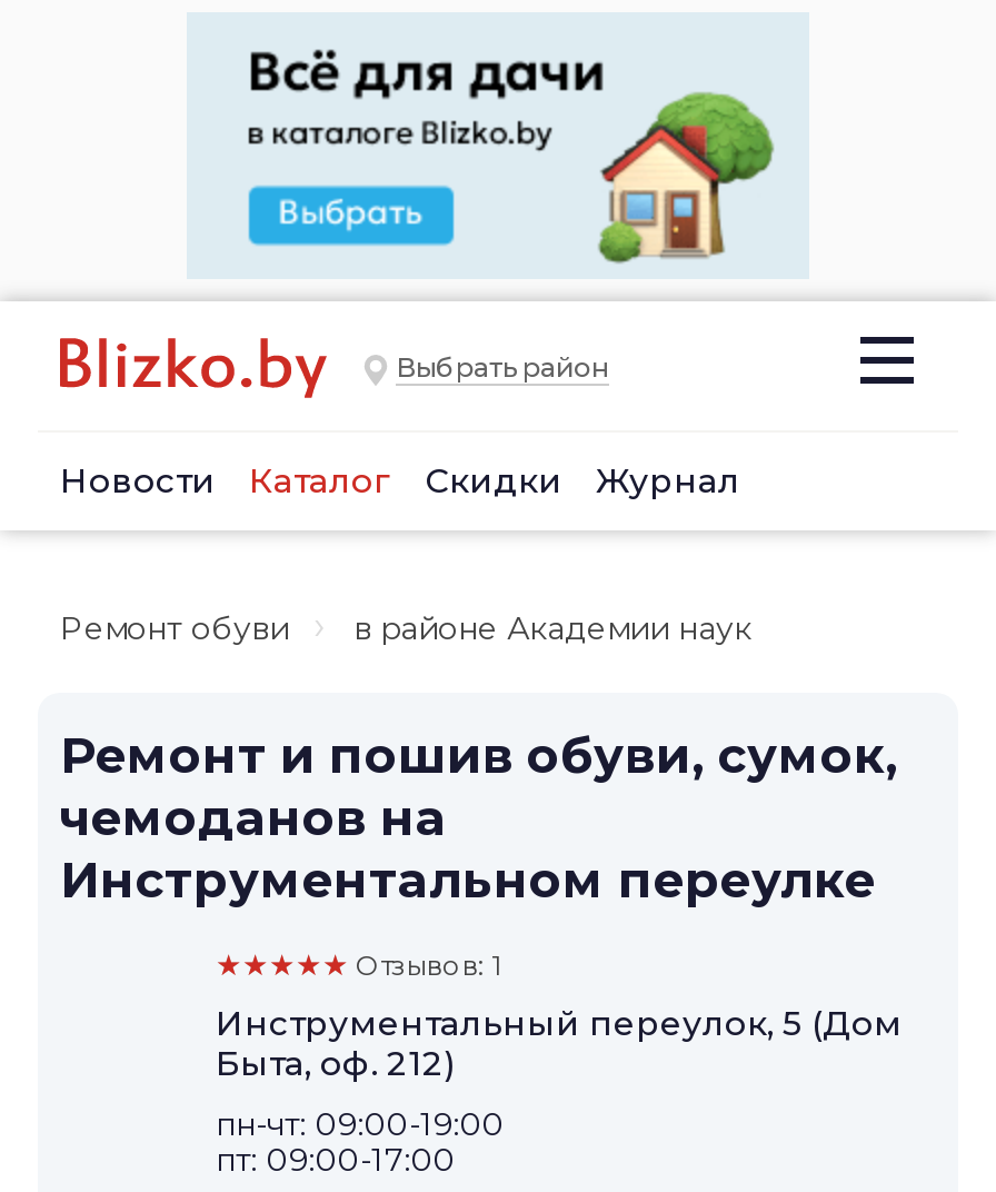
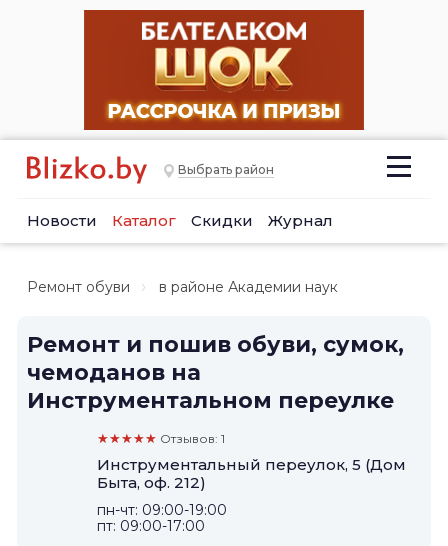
[187,12,809,279] [image] -> [83,9,365,131] [image]

